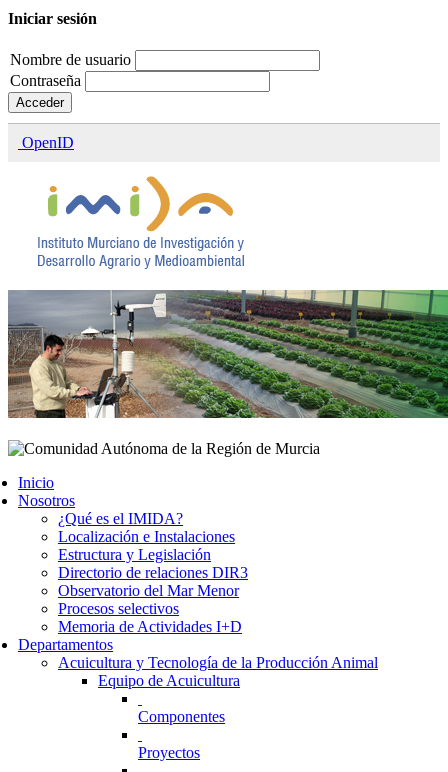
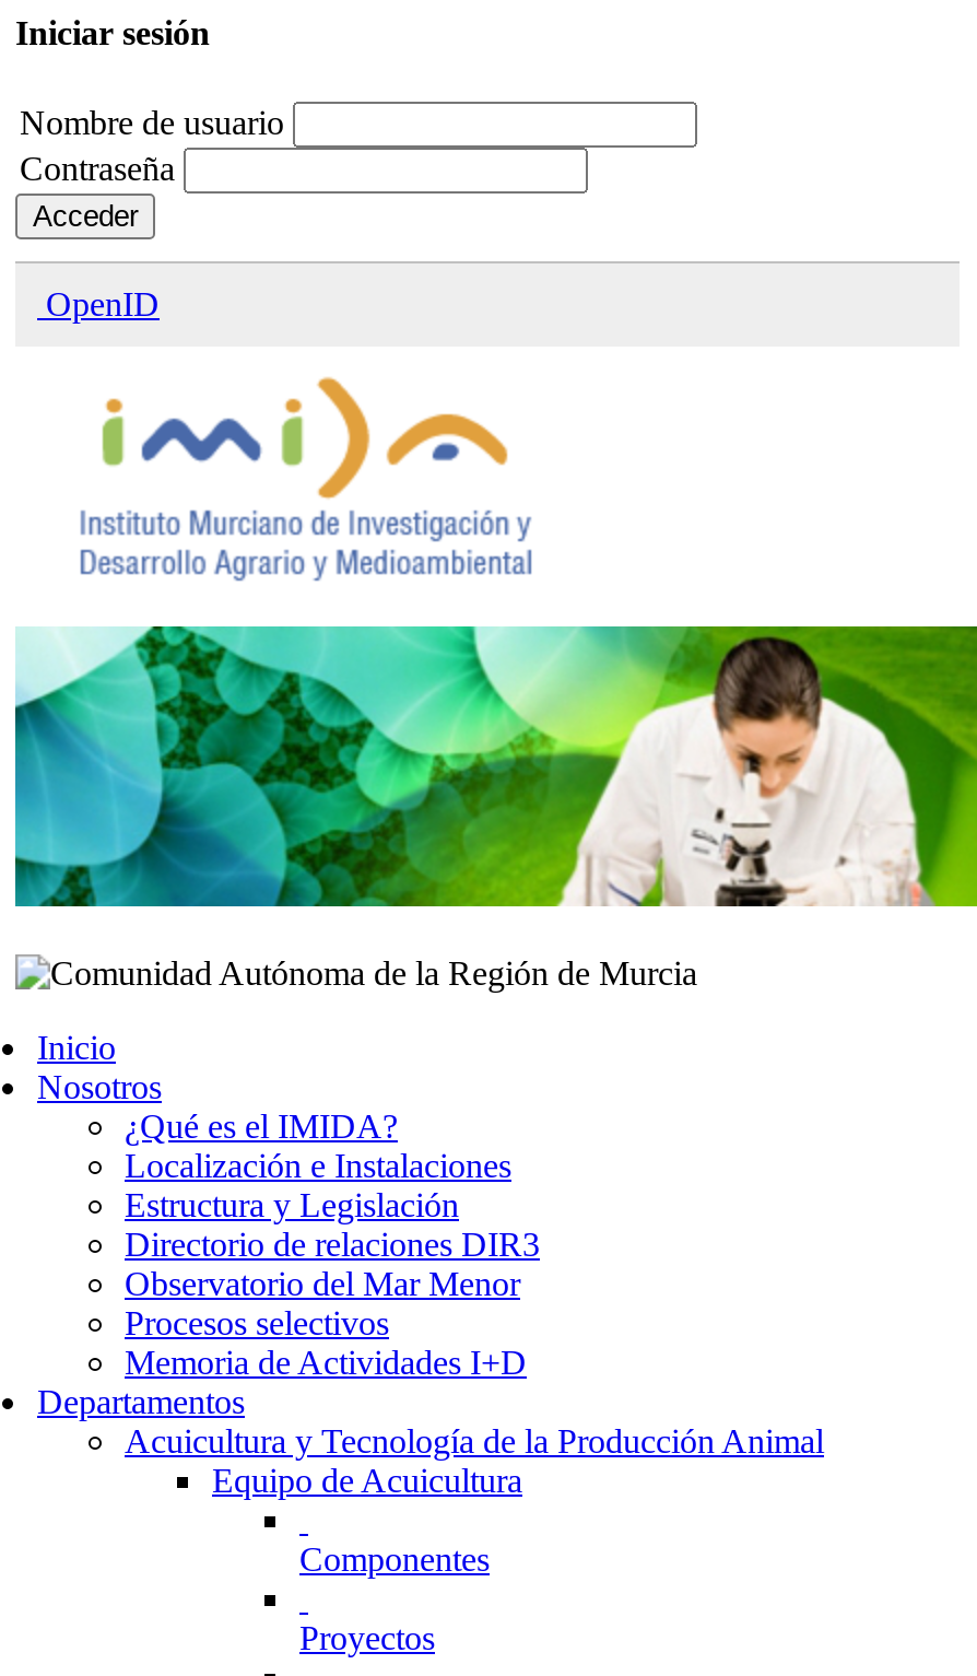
[7,289,445,419] [image] -> [13,624,970,909] [image]

